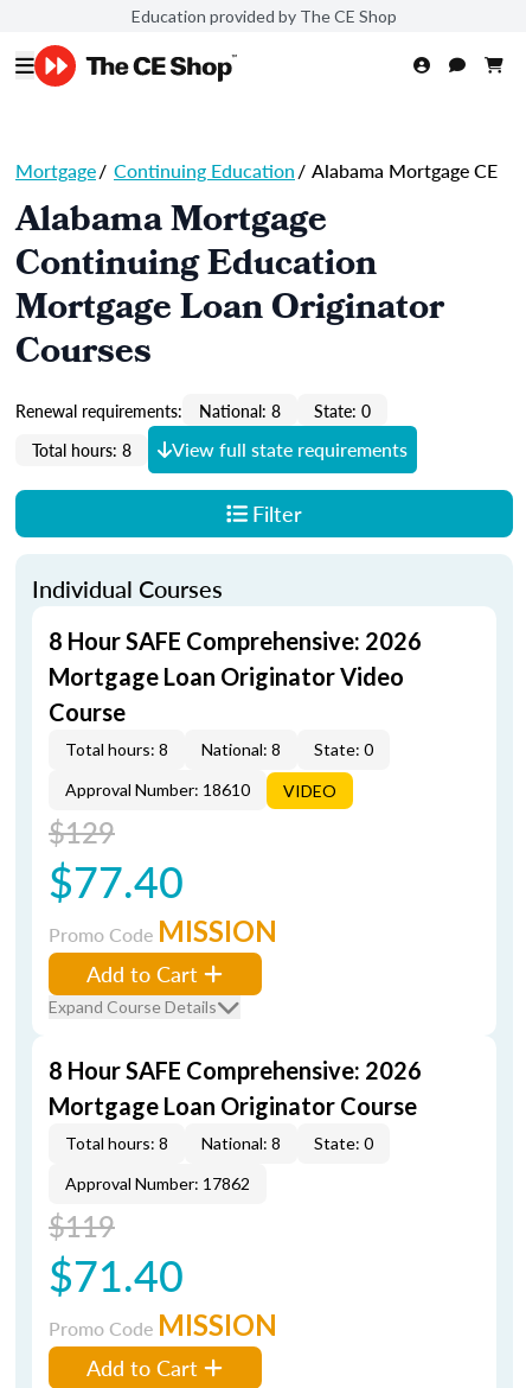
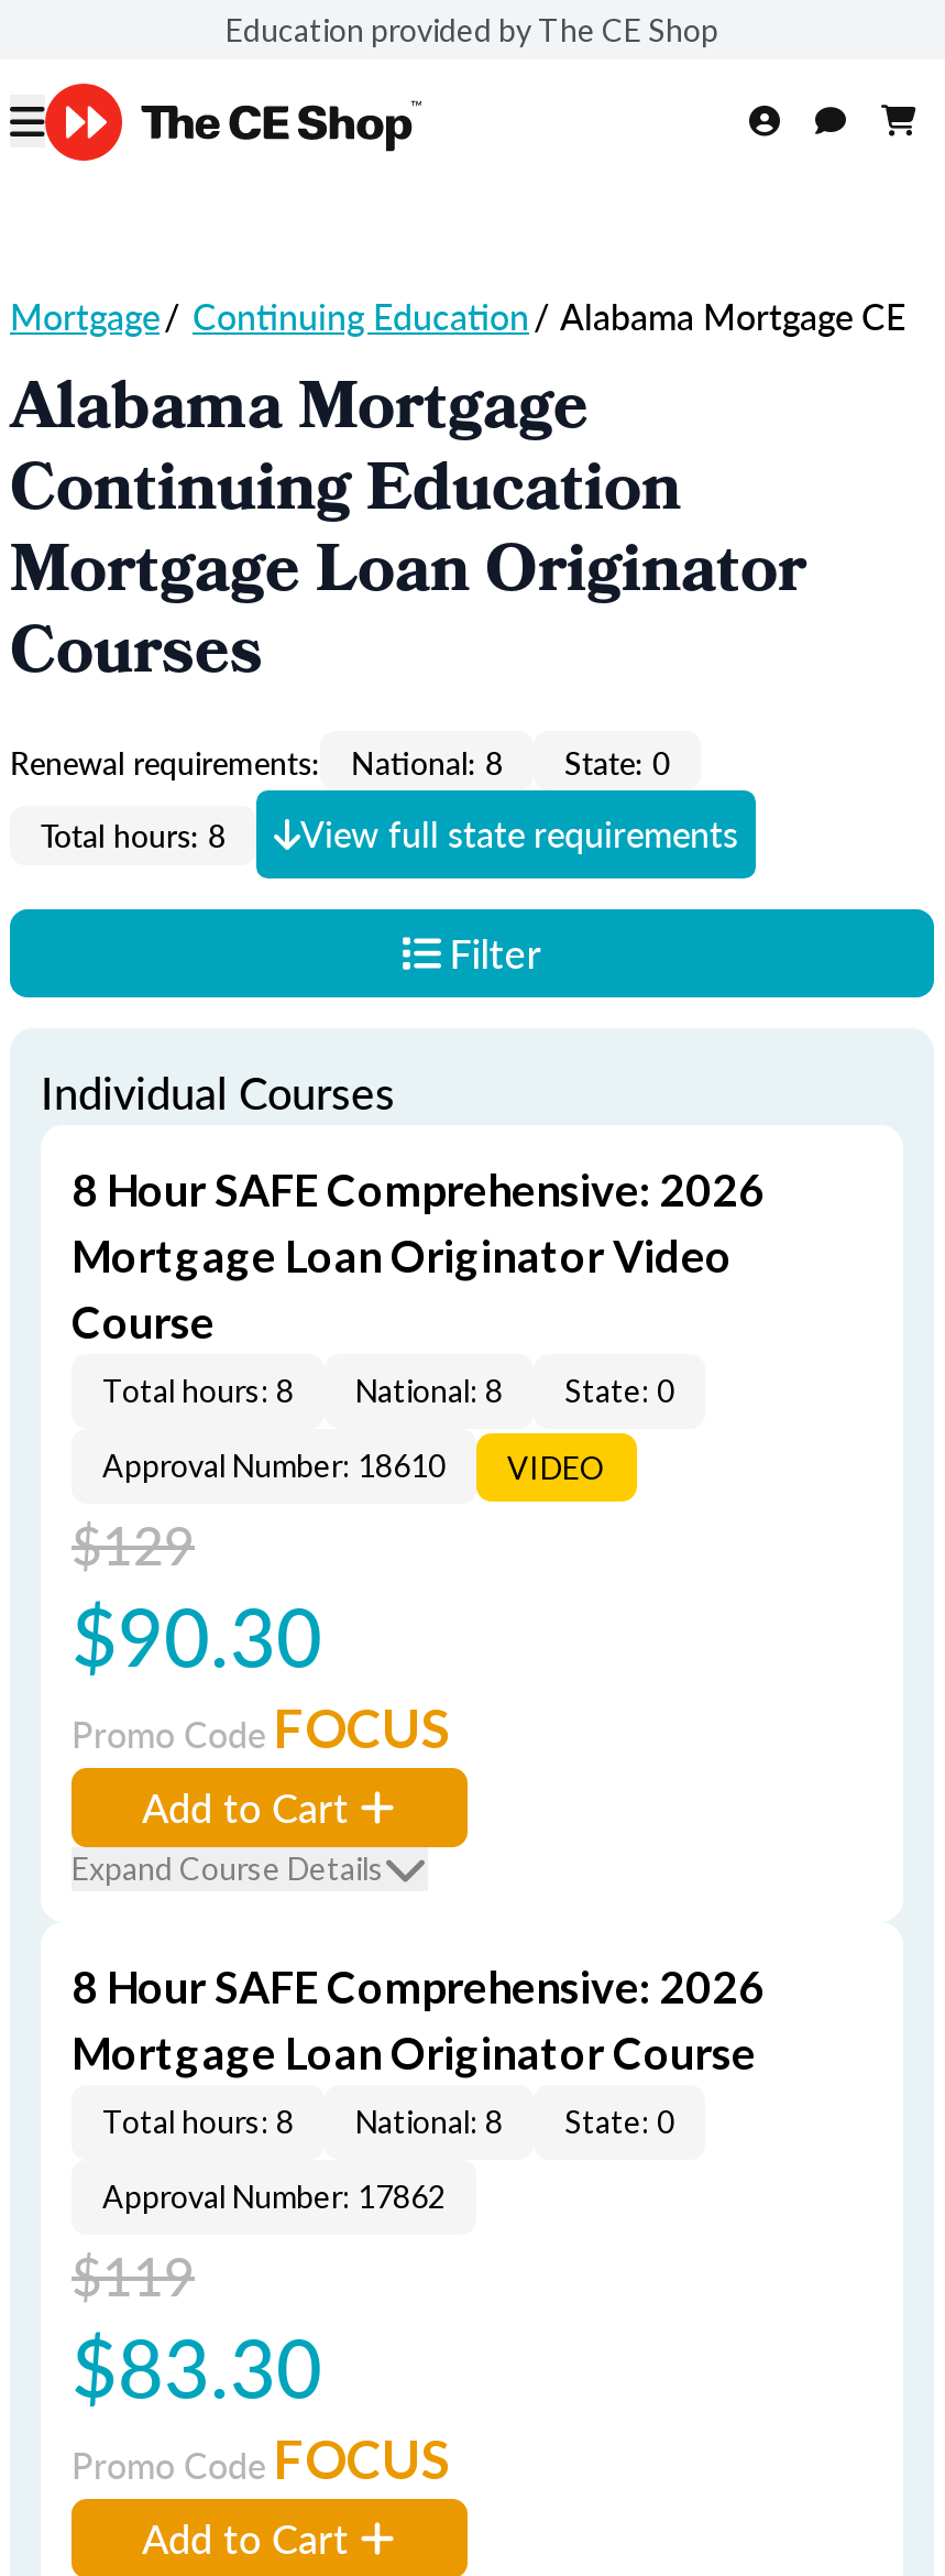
[49,851,184,911] $77.40 -> [72,1579,322,1691] $90.30
[49,913,277,948] Promo Code MISSION -> [72,1695,450,1759] Promo Code FOCUS
[49,1244,184,1305] $71.40 -> [72,2310,322,2422] $83.30
[49,1307,277,1342] Promo Code MISSION -> [72,2426,450,2490] Promo Code FOCUS

